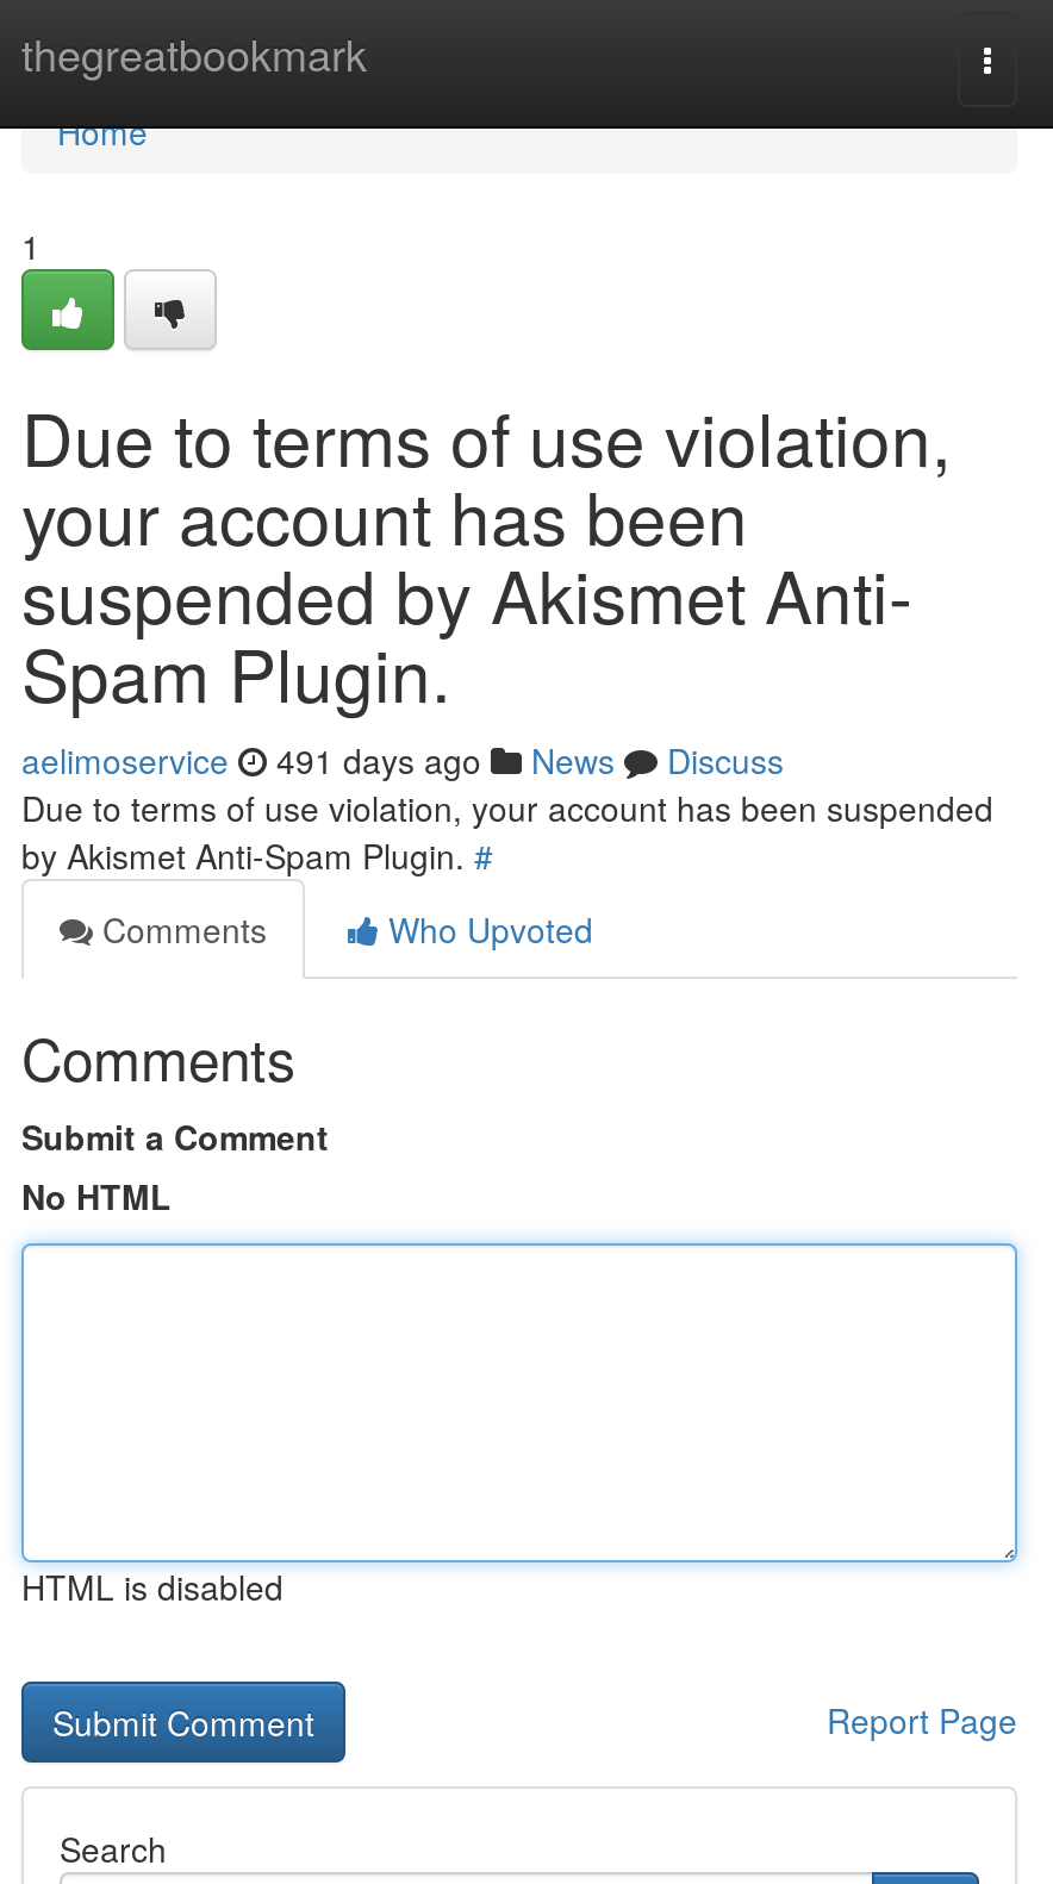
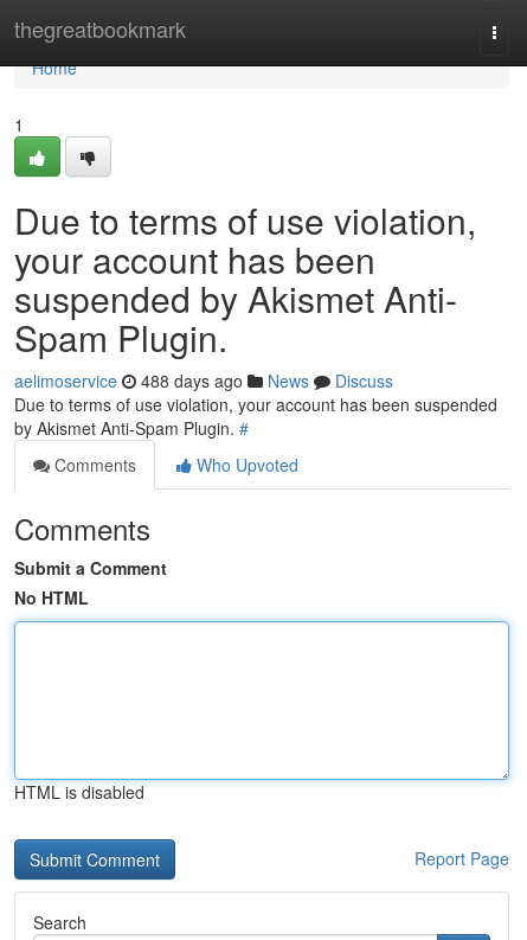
[21,736,784,784] aelimoservice 491 days ago News Discuss -> [14,369,393,392] aelimoservice 488 days ago News Discuss

